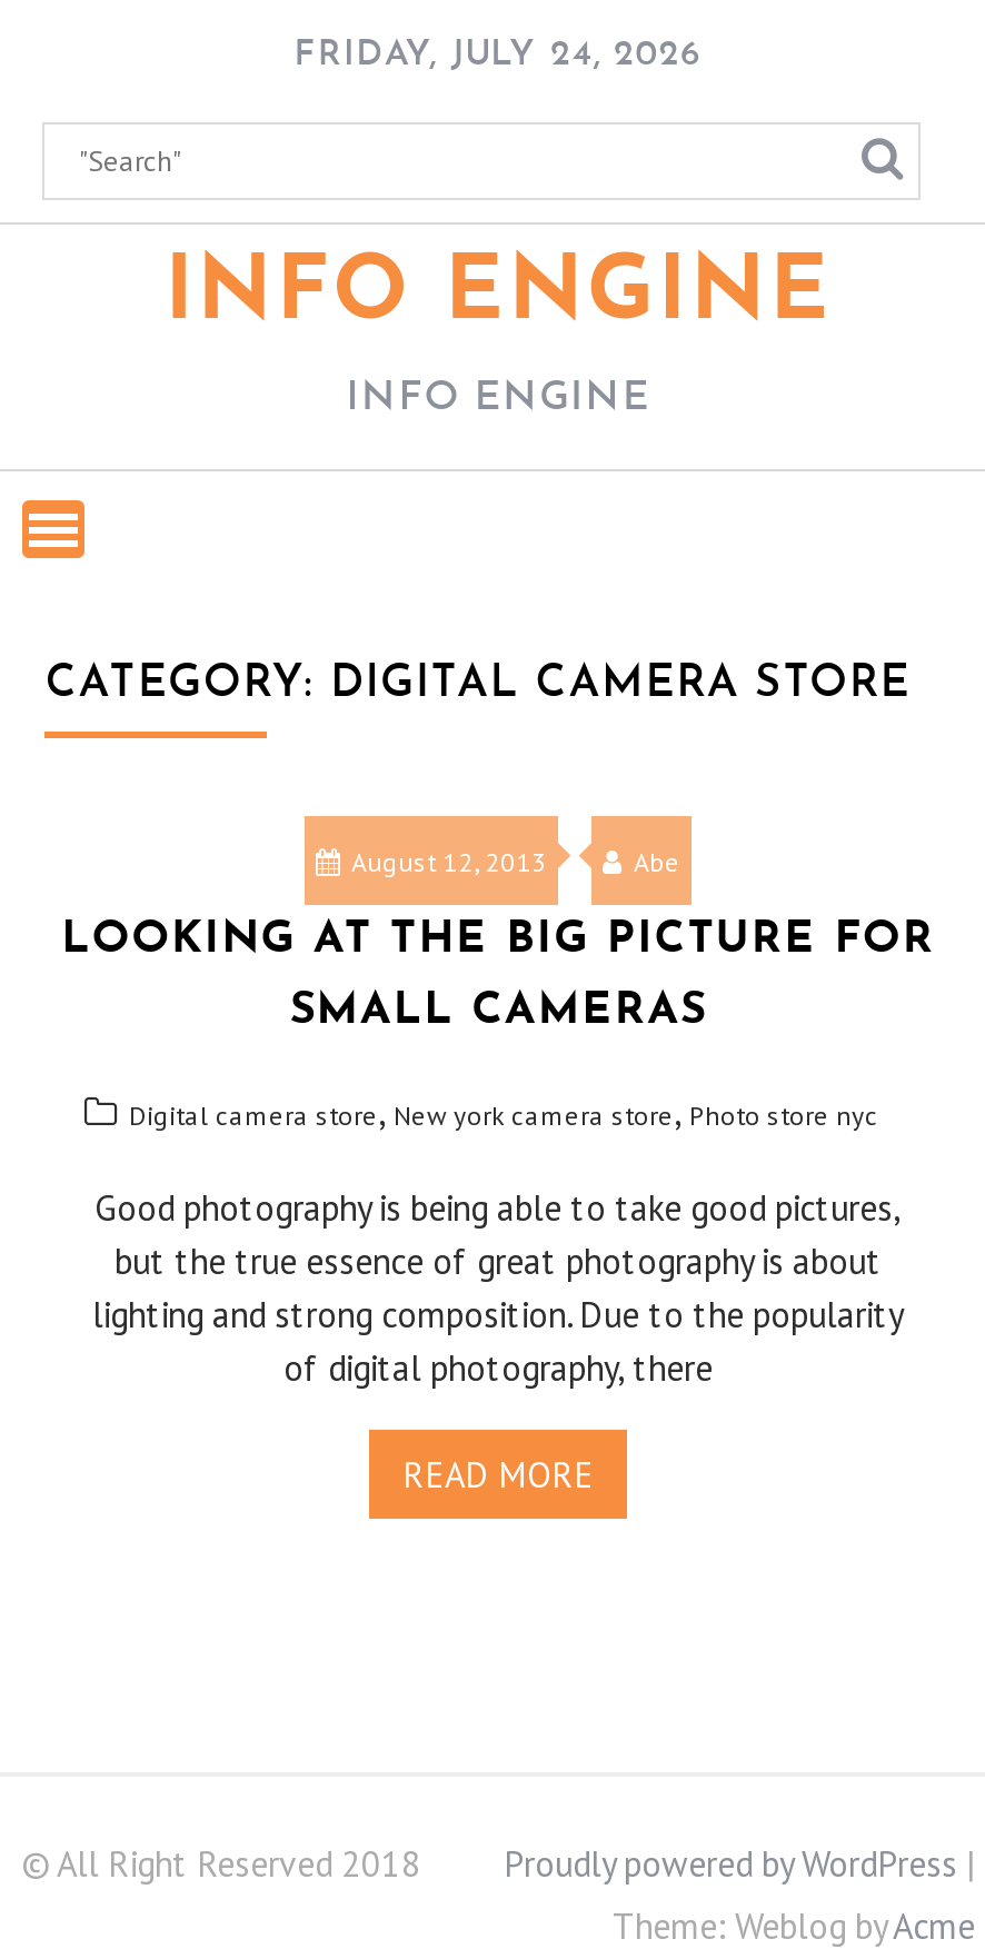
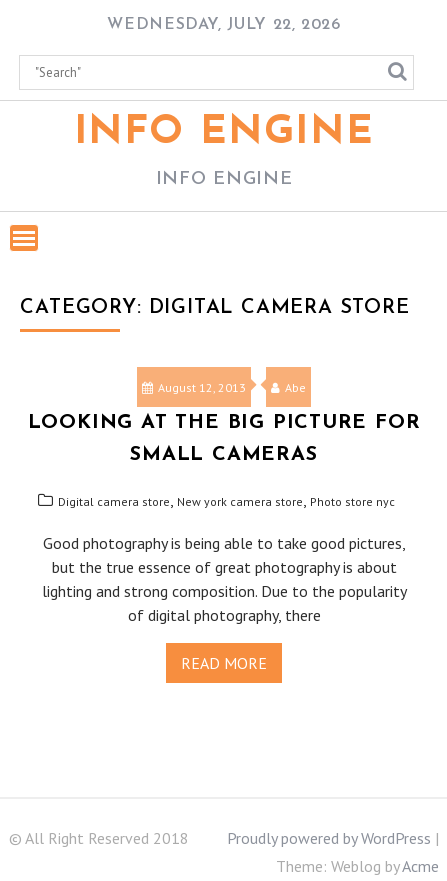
[294,38,702,73] FRIDAY, JULY 24, 2026 -> [107,17,341,33] WEDNESDAY, JULY 22, 2026

